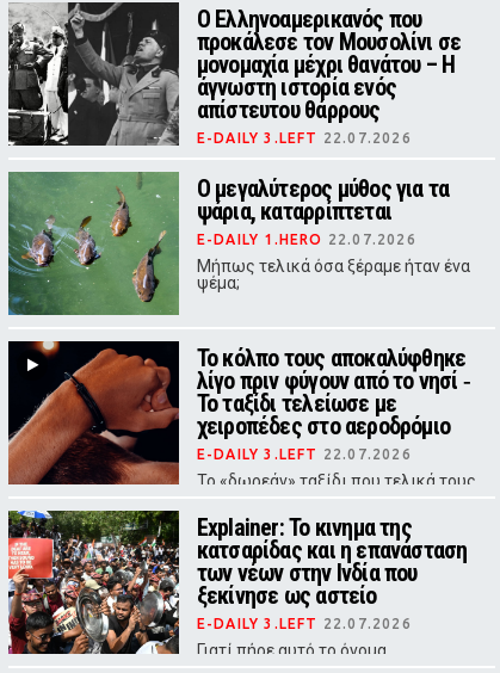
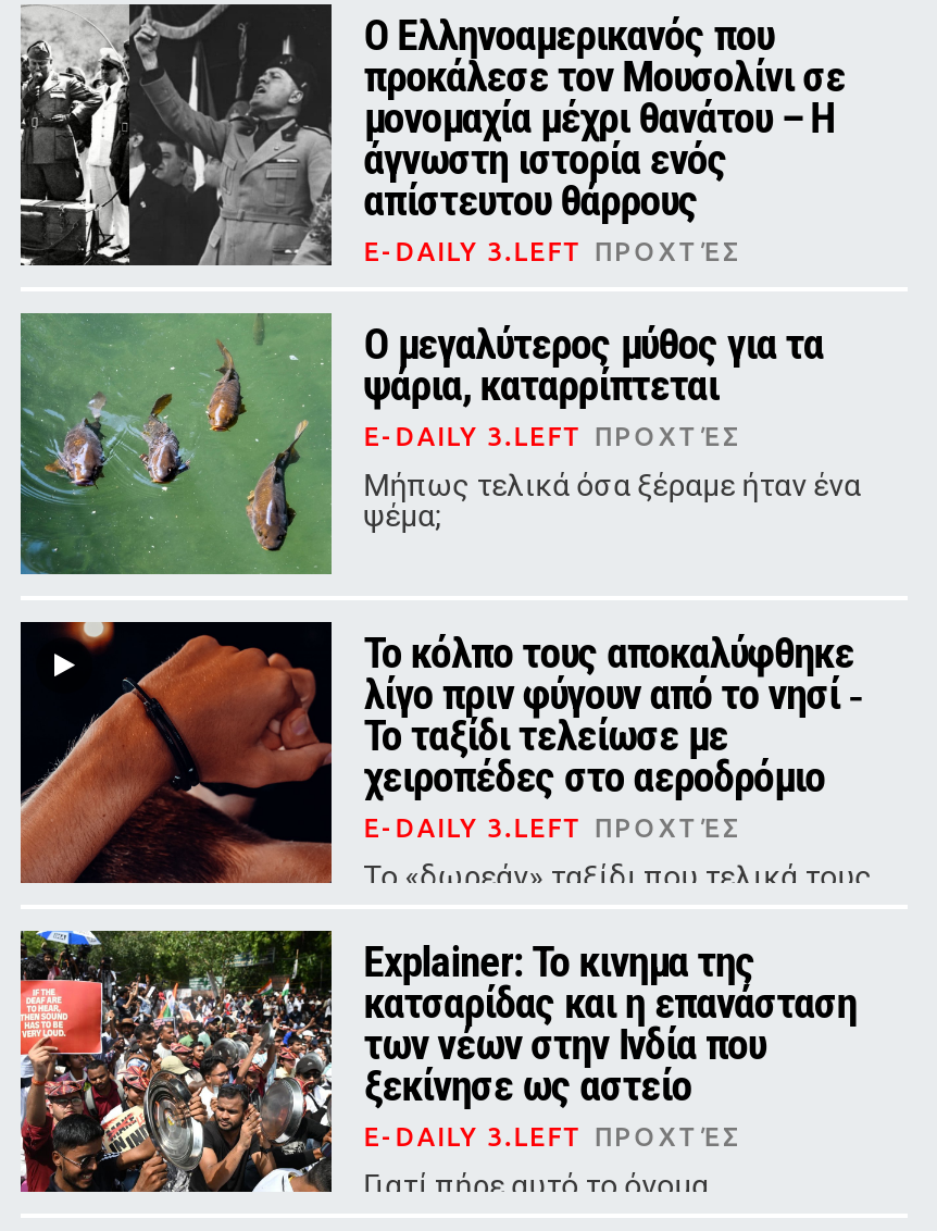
[197,130,411,146] E-DAILY 3.LEFT 22.07.2026 -> [364,237,743,265] E-DAILY 3.LEFT ΠΡΟΧΤΈΣ
[197,231,416,247] E-DAILY 1.HERO 22.07.2026 -> [364,422,743,450] E-DAILY 3.LEFT ΠΡΟΧΤΈΣ
[197,446,411,462] E-DAILY 3.LEFT 22.07.2026 -> [364,813,743,842] E-DAILY 3.LEFT ΠΡΟΧΤΈΣ
[197,616,411,631] E-DAILY 3.LEFT 22.07.2026 -> [364,1122,743,1151] E-DAILY 3.LEFT ΠΡΟΧΤΈΣ

